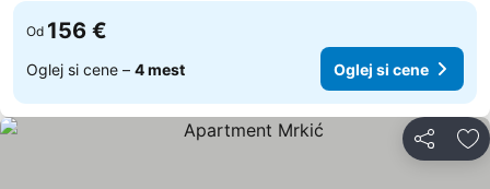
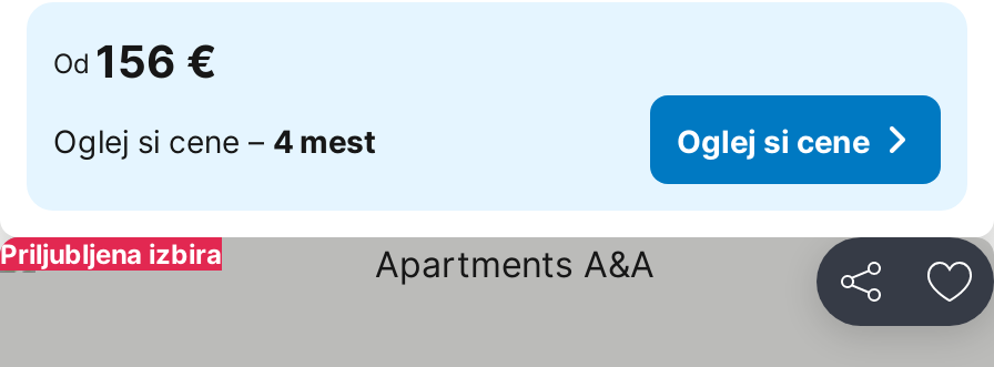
none -> [0,237,222,271] Priljubljena izbira

